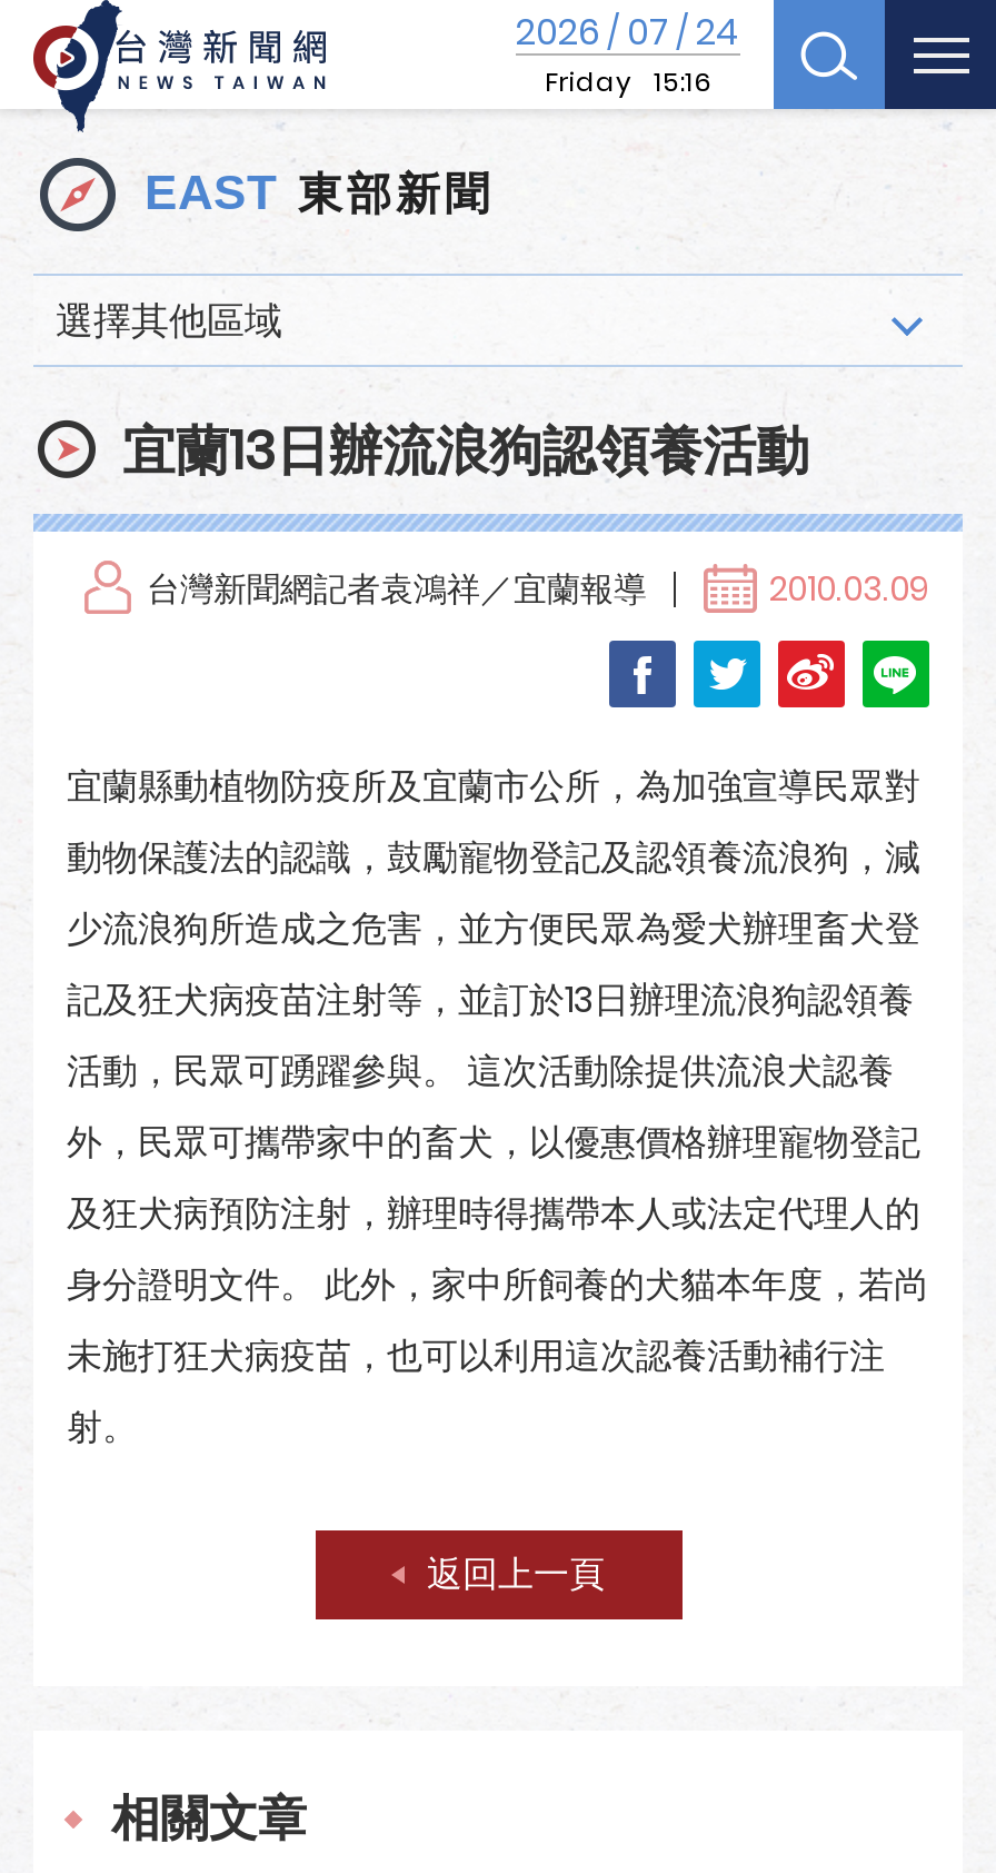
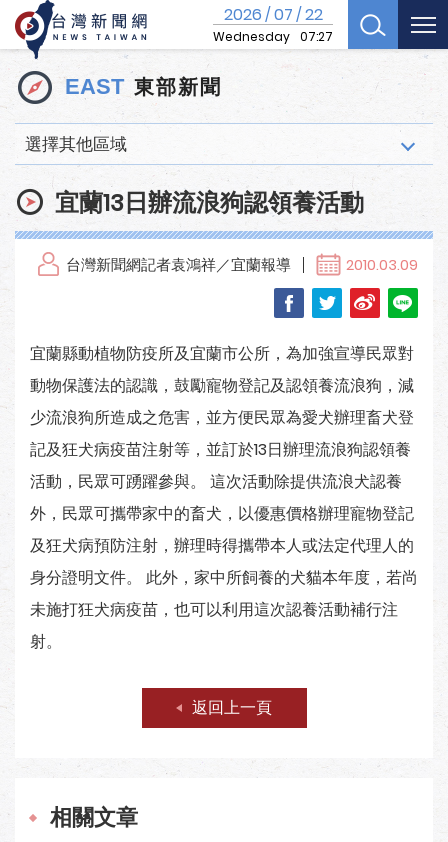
[516,7,740,100] 2026 / 07 / 24 | Friday 15:16 -> [213,3,333,45] 2026 / 07 / 22 | Wednesday 07:27

